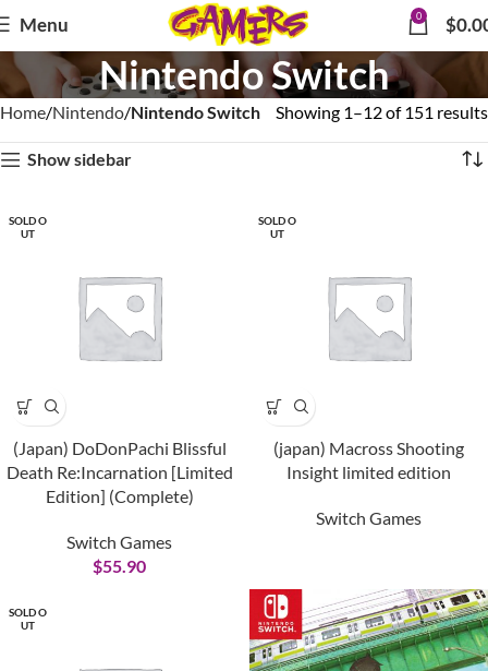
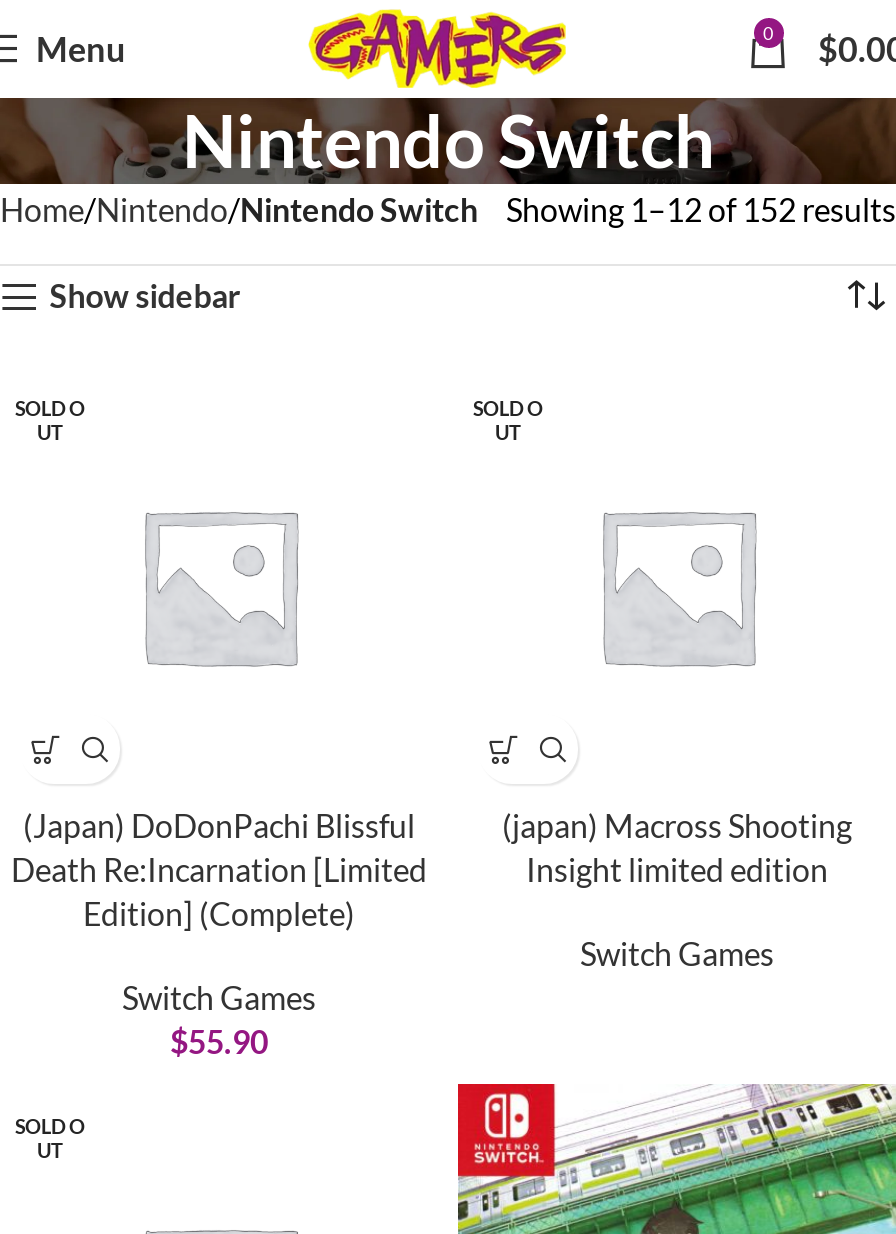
[276,101,488,122] Showing 1–12 of 151 results -> [506,190,896,228] Showing 1–12 of 152 results

